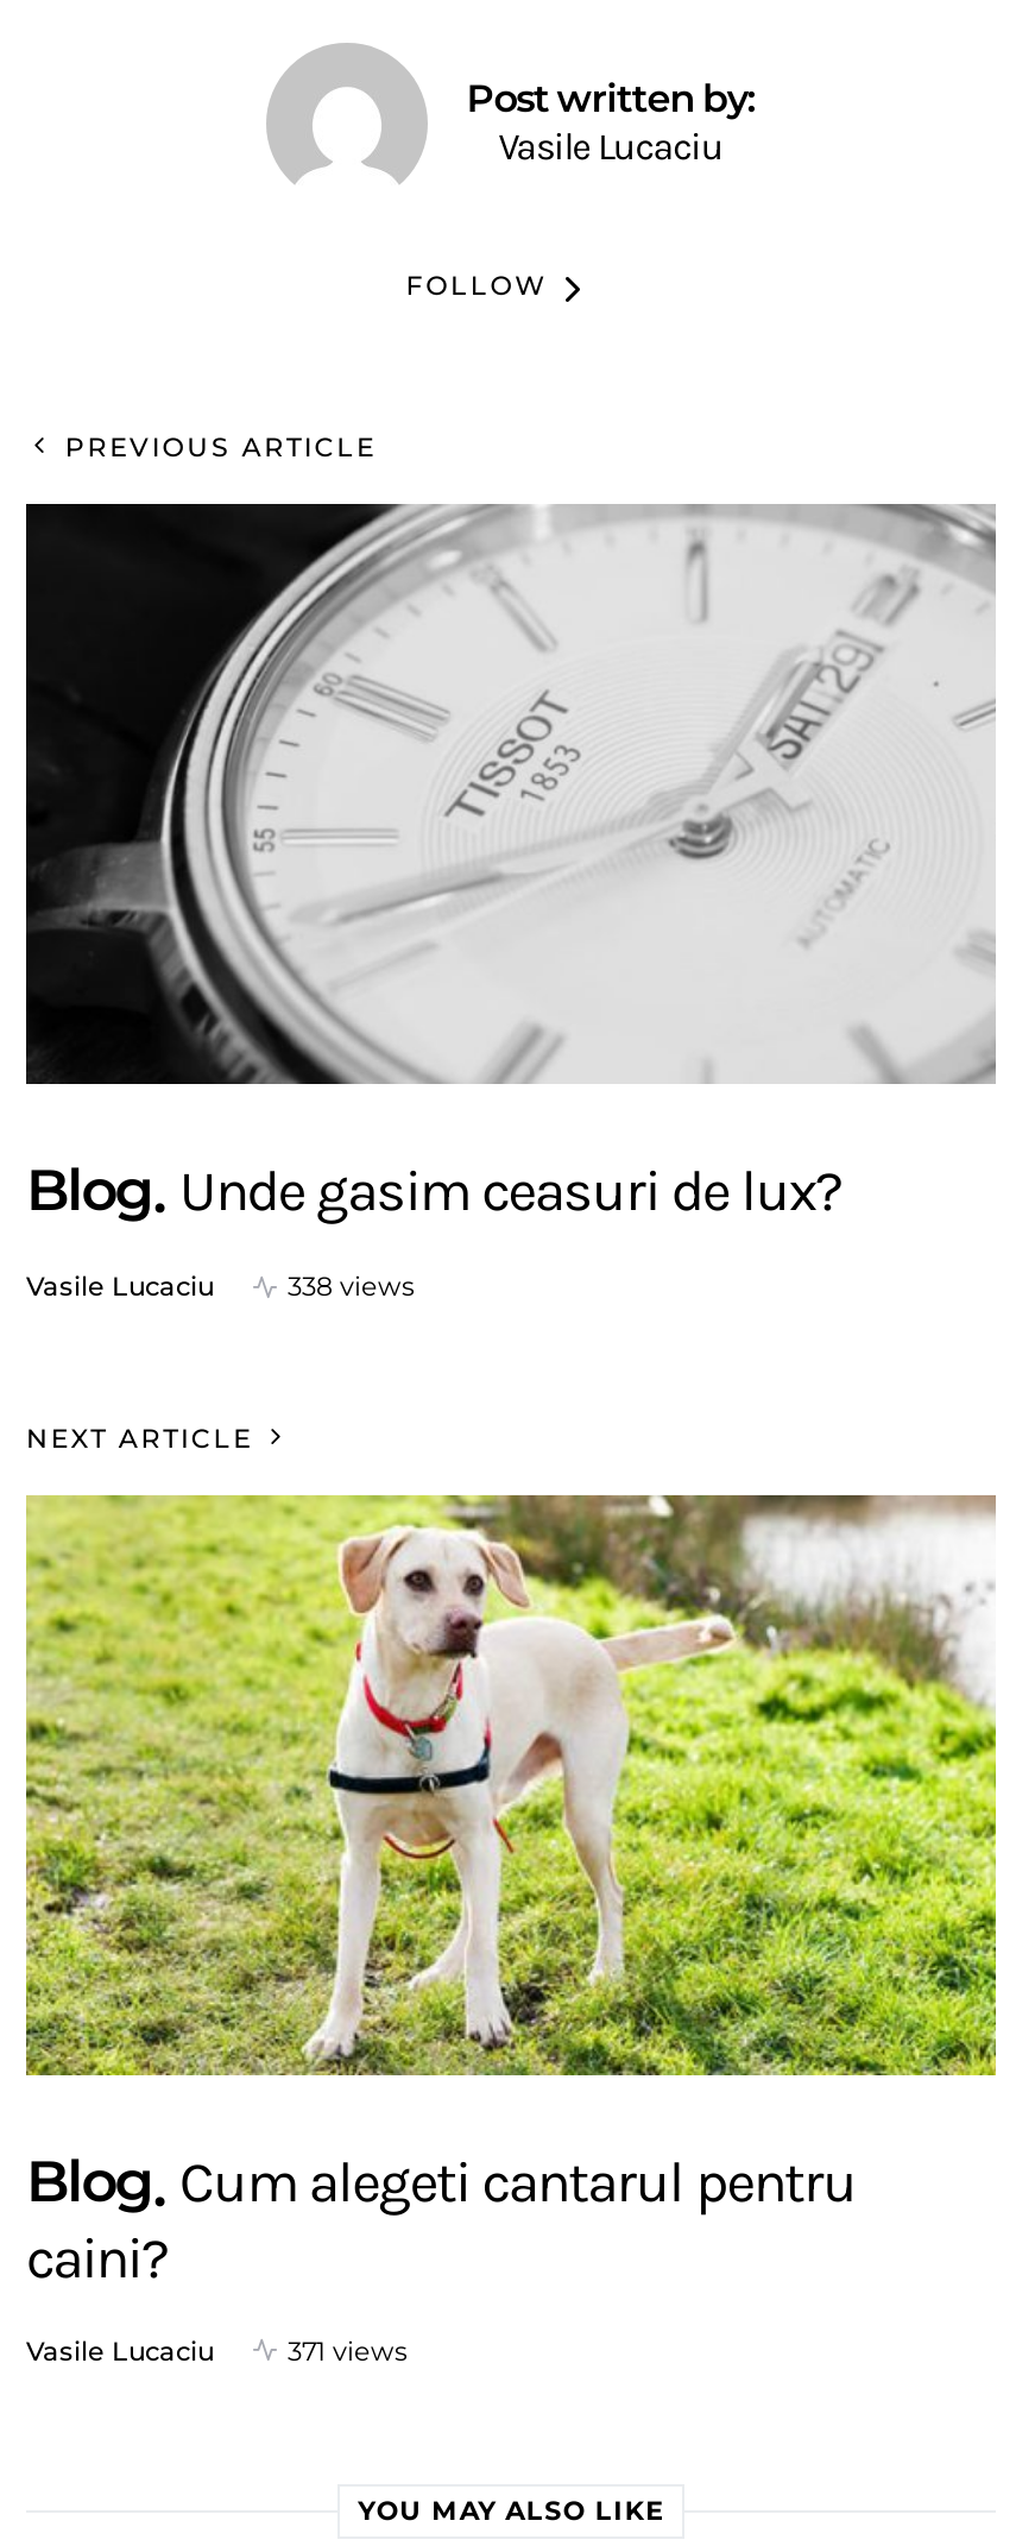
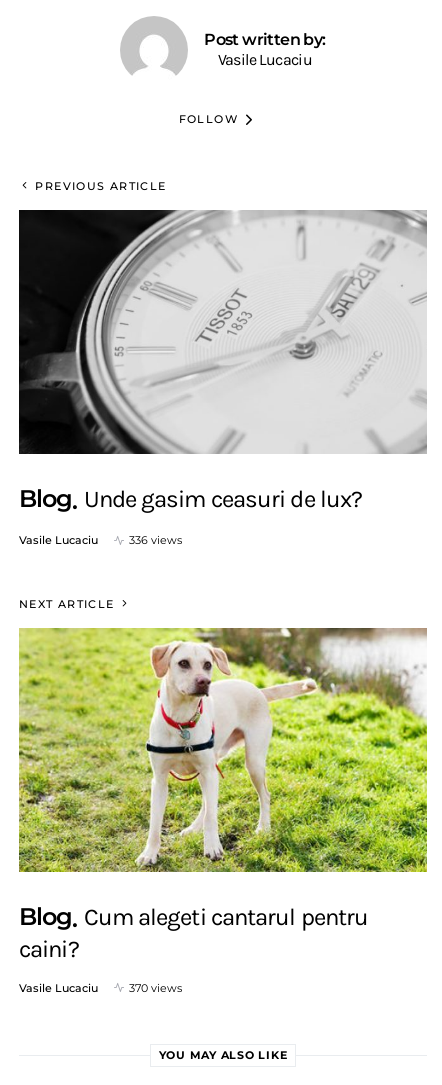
[288,1269,414,1303] 338 views -> [129,533,182,547] 336 views
[288,2333,406,2367] 371 views -> [129,981,182,995] 370 views

